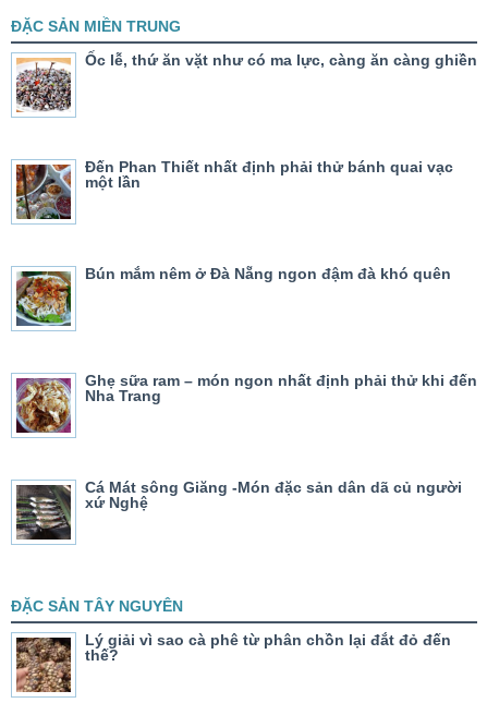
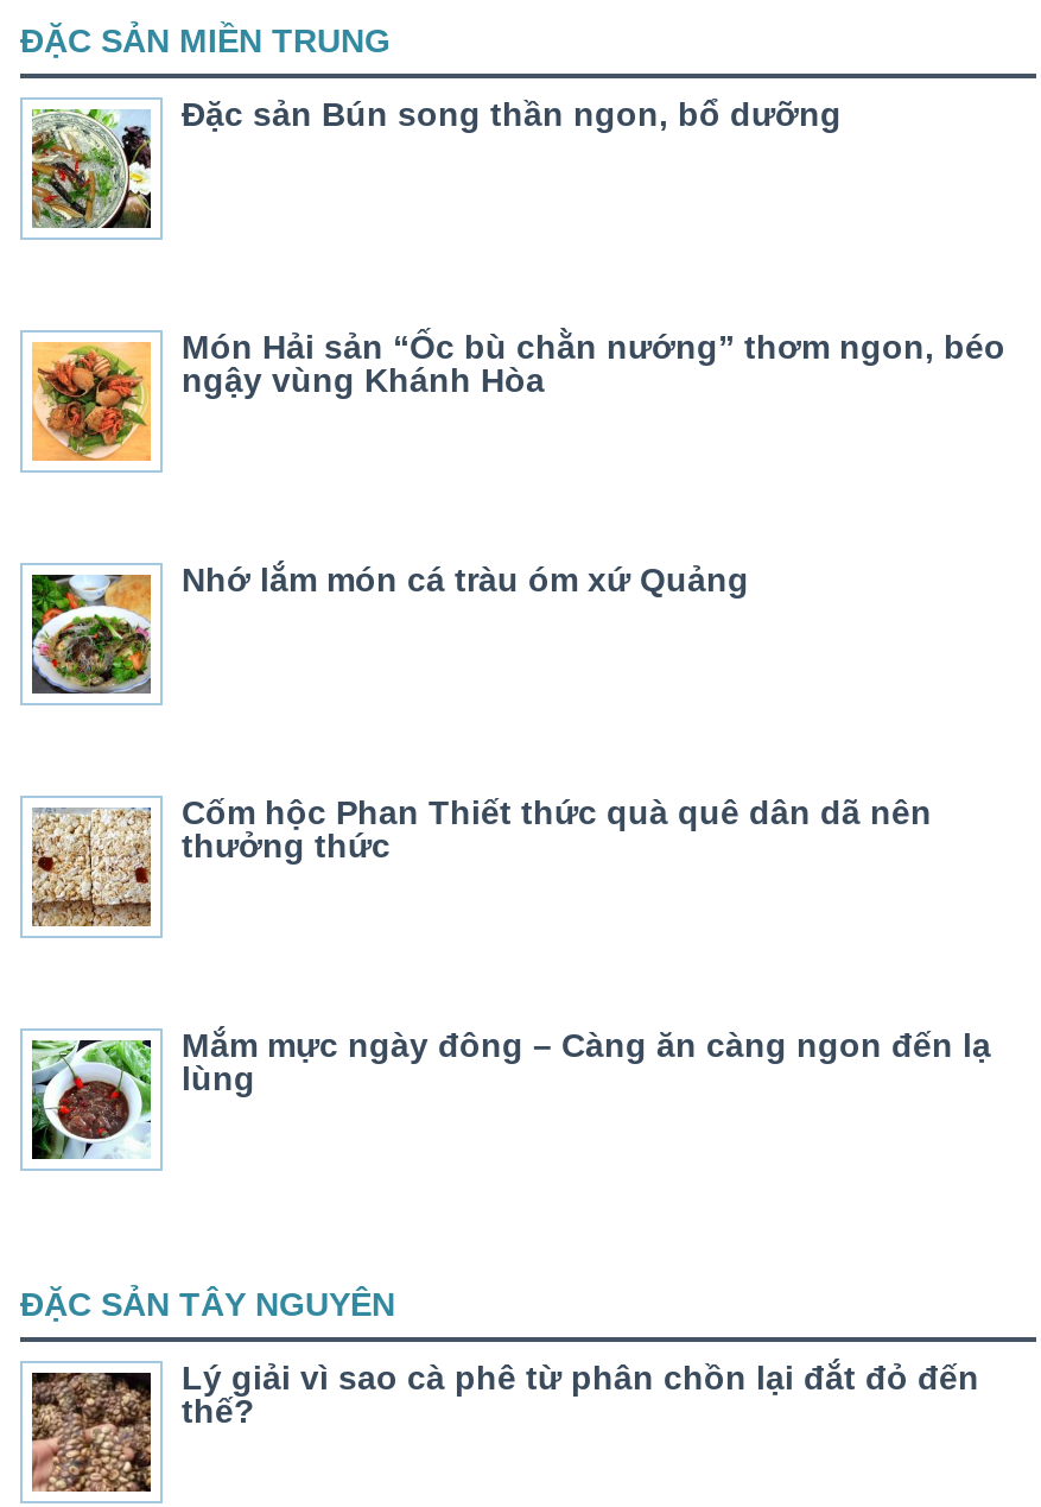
[15,51,477,112] [image] | Ốc lễ, thứ ăn vặt như có ma lực, càng ăn càng ghiền -> [30,94,842,230] [image] | Đặc sản Bún song thần ngon, bổ dưỡng
[15,157,453,220] [image] | Đến Phan Thiết nhất định phải thử bánh quai vạc | một lần -> [30,327,1005,463] [image] | Món Hải sản “Ốc bù chằn nướng” thơm ngon, béo | ngậy vùng Khánh Hòa
[15,264,451,327] [image] | Bún mắm nêm ở Đà Nẵng ngon đậm đà khó quên -> [30,559,749,696] [image] | Nhớ lắm món cá tràu óm xứ Quảng
[15,371,477,434] [image] | Ghẹ sữa ram – món ngon nhất định phải thử khi đến | Nha Trang -> [30,792,932,929] [image] | Cốm hộc Phan Thiết thức quà quê dân dã nên | thưởng thức
[15,478,462,541] [image] | Cá Mát sông Giăng -Món đặc sản dân dã củ người | xứ Nghệ -> [30,1025,991,1161] [image] | Mắm mực ngày đông – Càng ăn càng ngon đến lạ | lùng

